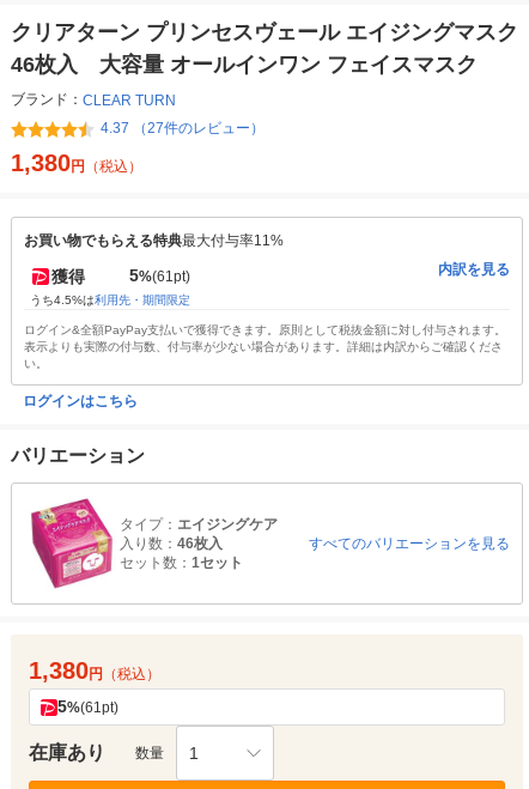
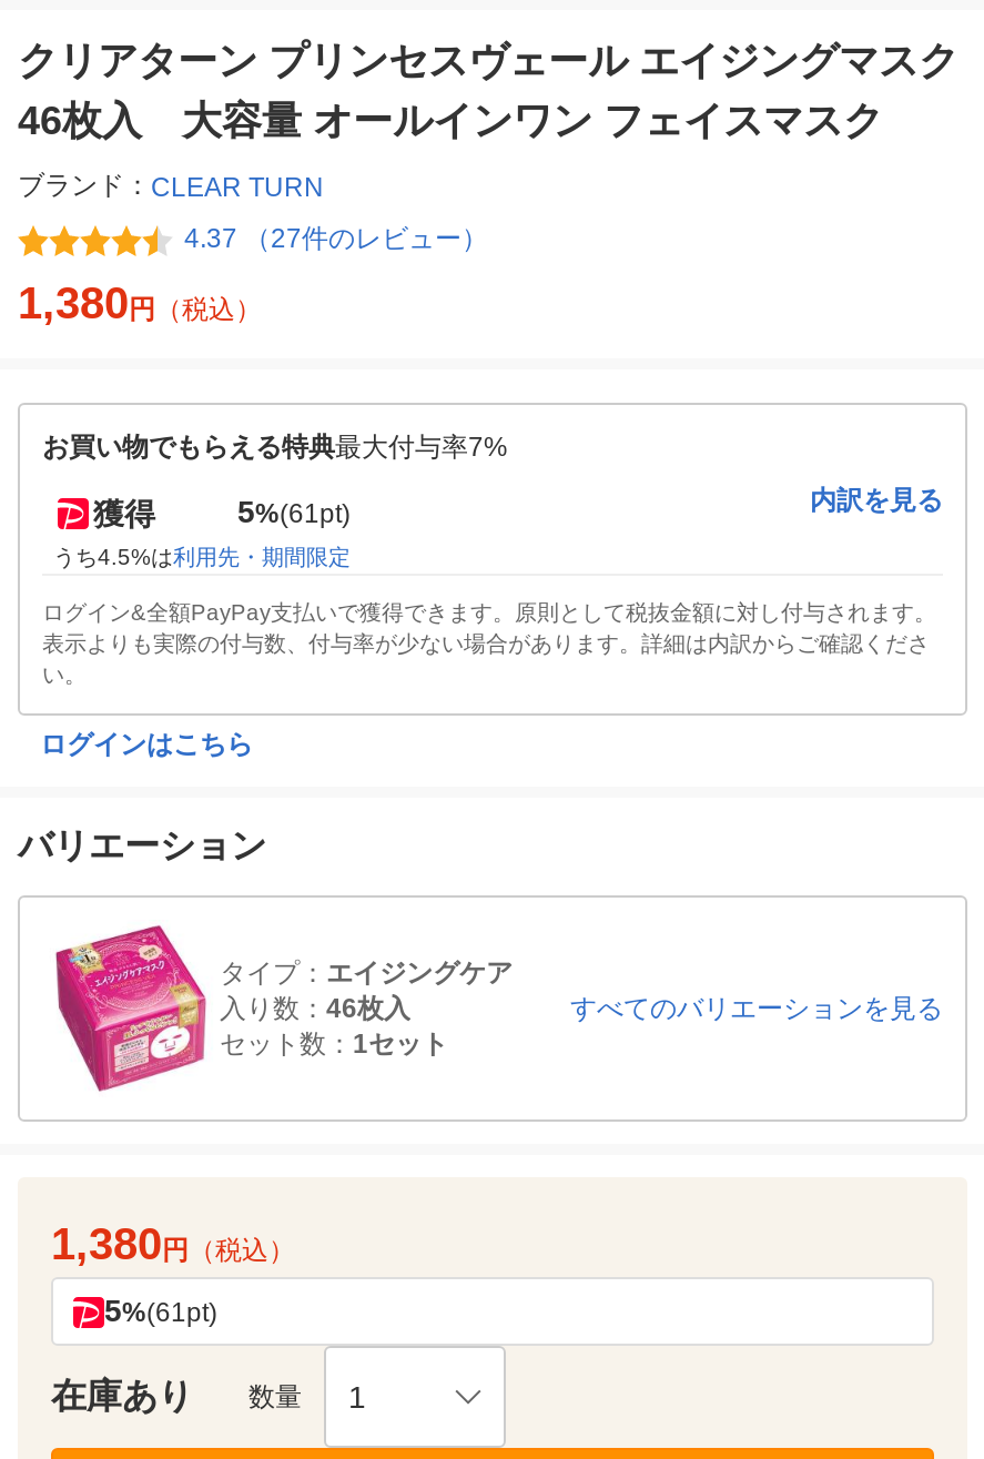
[24,233,284,249] お買い物でもらえる特典最大付与率11% -> [42,432,508,463] お買い物でもらえる特典最大付与率7%

